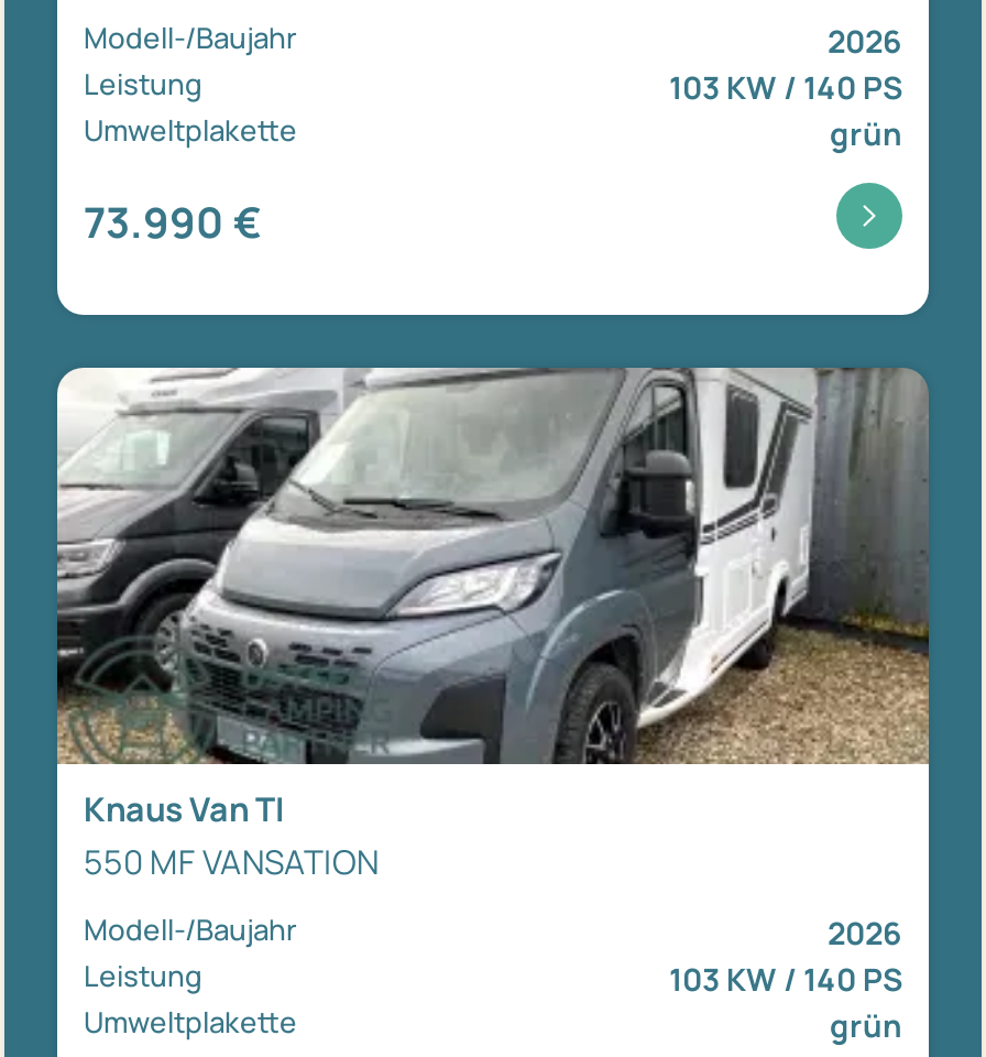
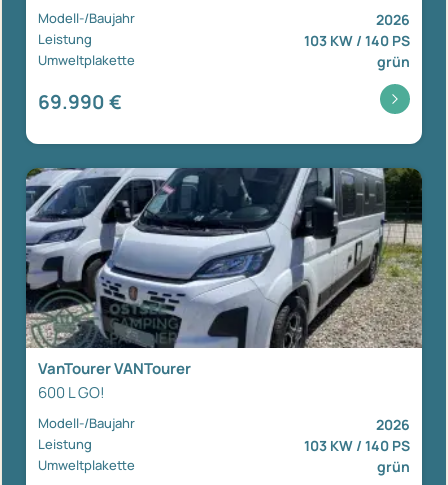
[84,194,262,251] 73.990 € -> [38,89,122,115] 69.990 €
[55,366,931,885] [image] | Knaus Van TI | 550 MF VANSATION -> [25,167,423,403] [image] | VanTourer VANTourer | 600 L GO!

